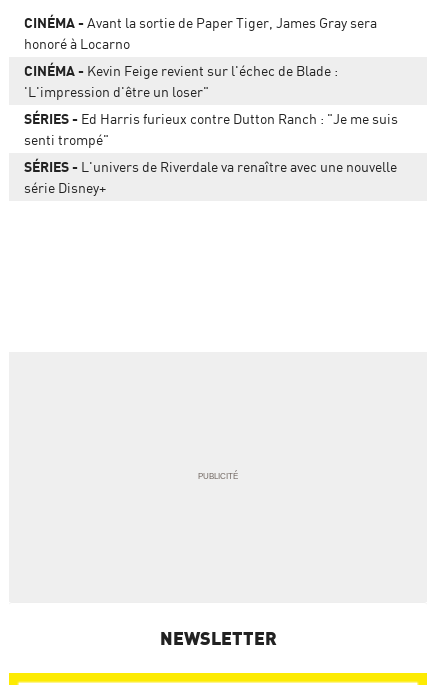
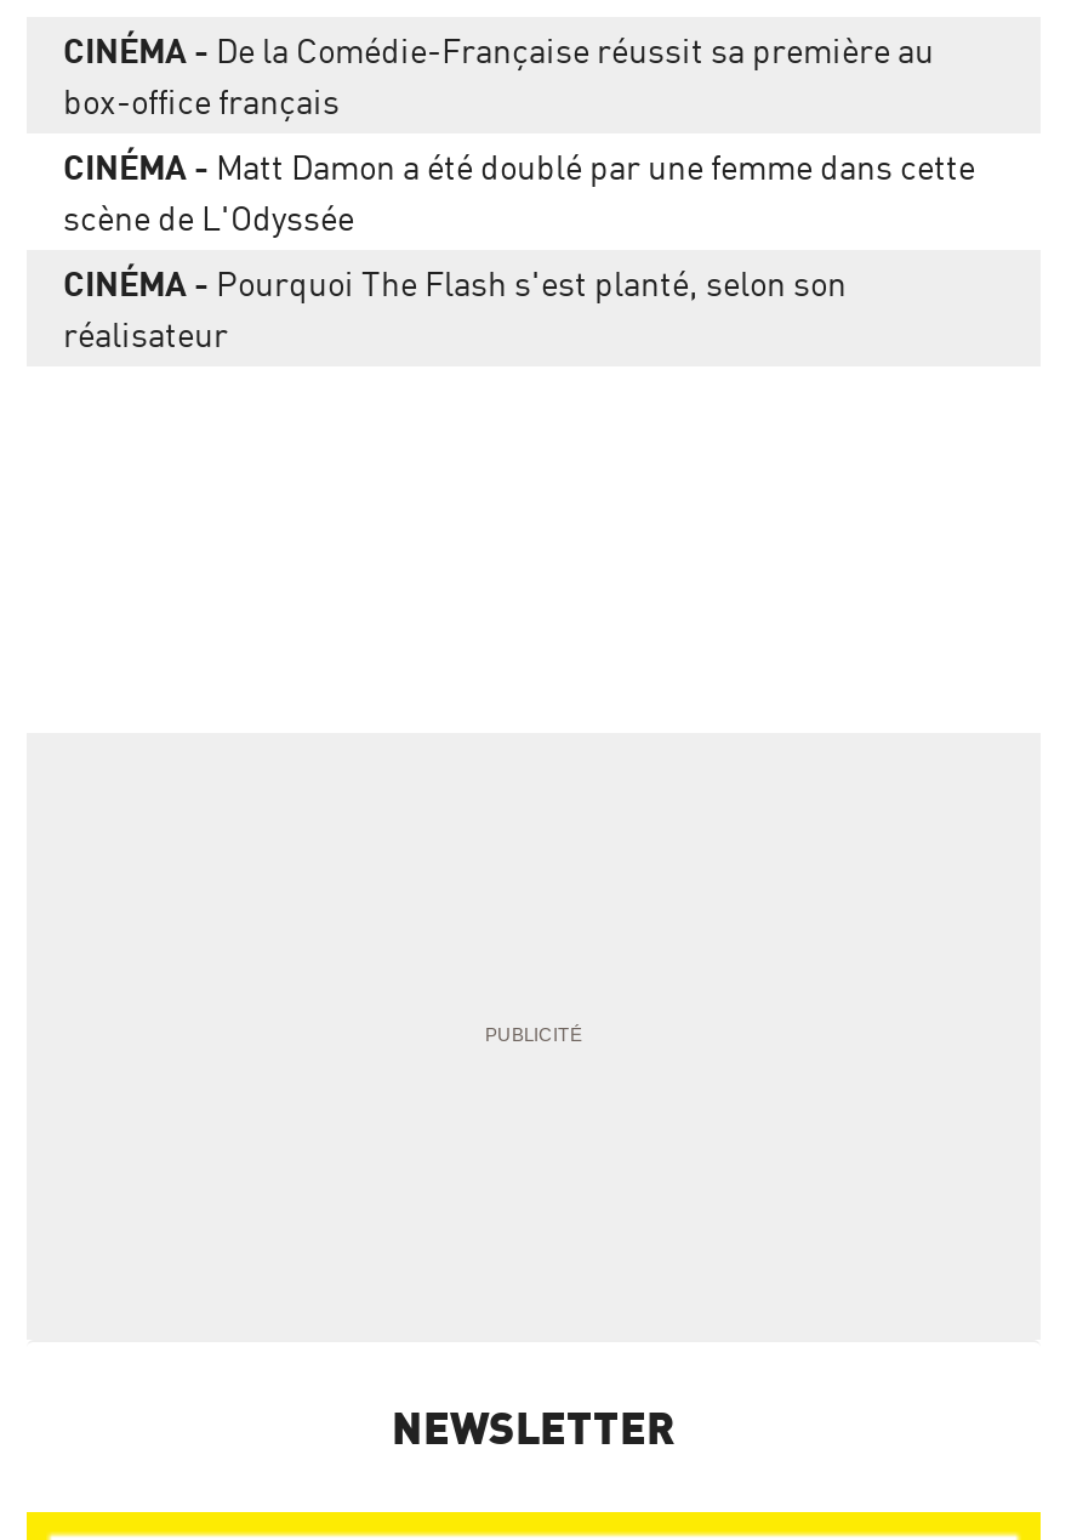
[24,14,377,52] Avant la sortie de Paper Tiger, James Gray sera | honoré à Locarno -> [63,28,934,121] De la Comédie-Française réussit sa première au | box-office français
[24,62,398,196] Kevin Feige revient sur l'échec de Blade : | 'L'impression d'être un loser" | SÉRIES | Ed Harris furieux contre Dutton Ranch : "Je me suis | senti trompé" | SÉRIES | L'univers de Riverdale va renaître avec une nouvelle | série Disney+ -> [63,145,975,354] Matt Damon a été doublé par une femme dans cette | scène de L'Odyssée | CINÉMA | Pourquoi The Flash s'est planté, selon son | réalisateur

